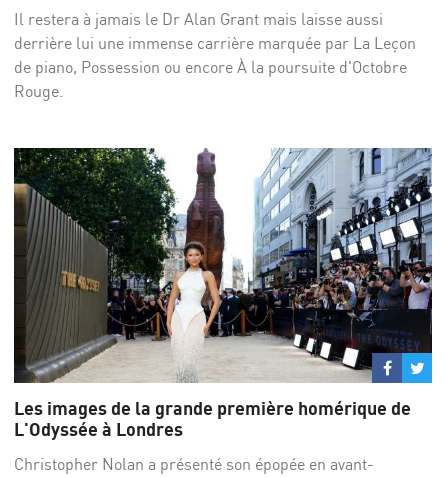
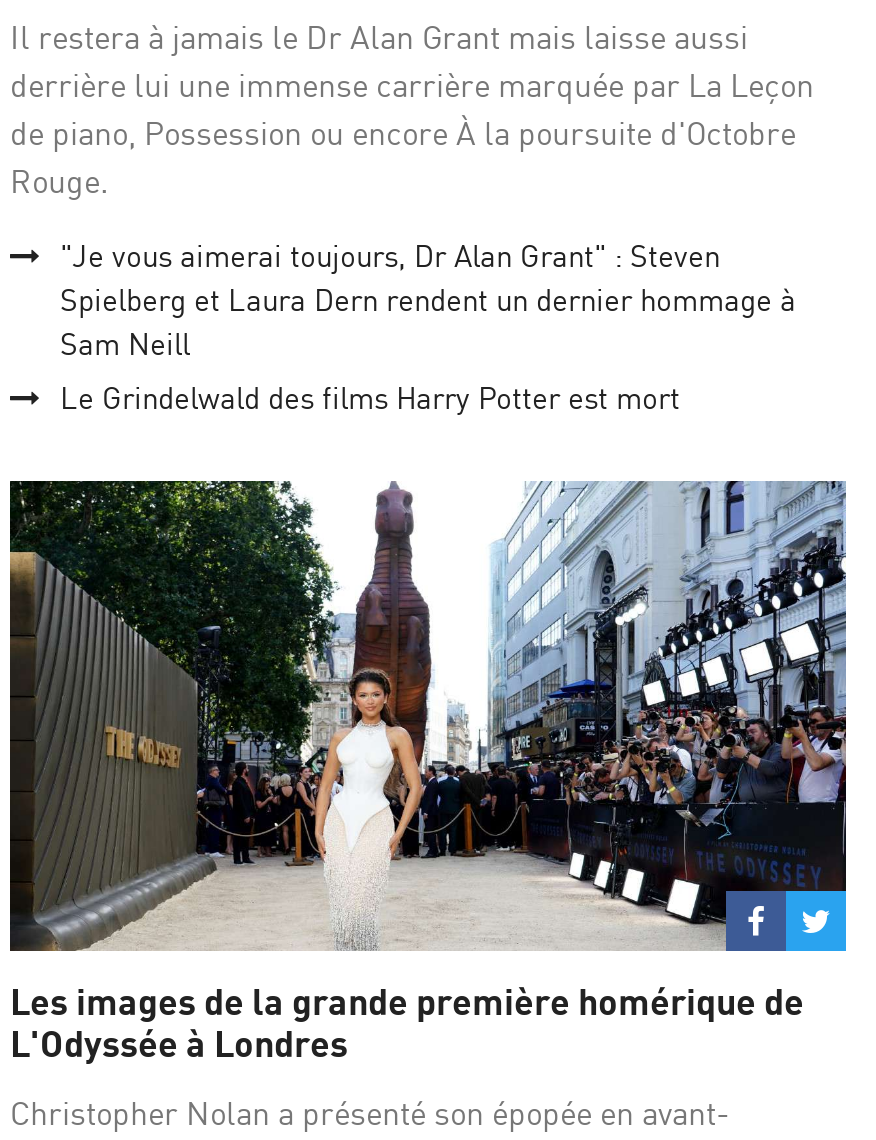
none -> [60,238,796,418] "Je vous aimerai toujours, Dr Alan Grant" : Steven | Spielberg et Laura Dern rendent un dernier hommage à | Sam Neill | Le Grindelwald des films Harry Potter est mort

